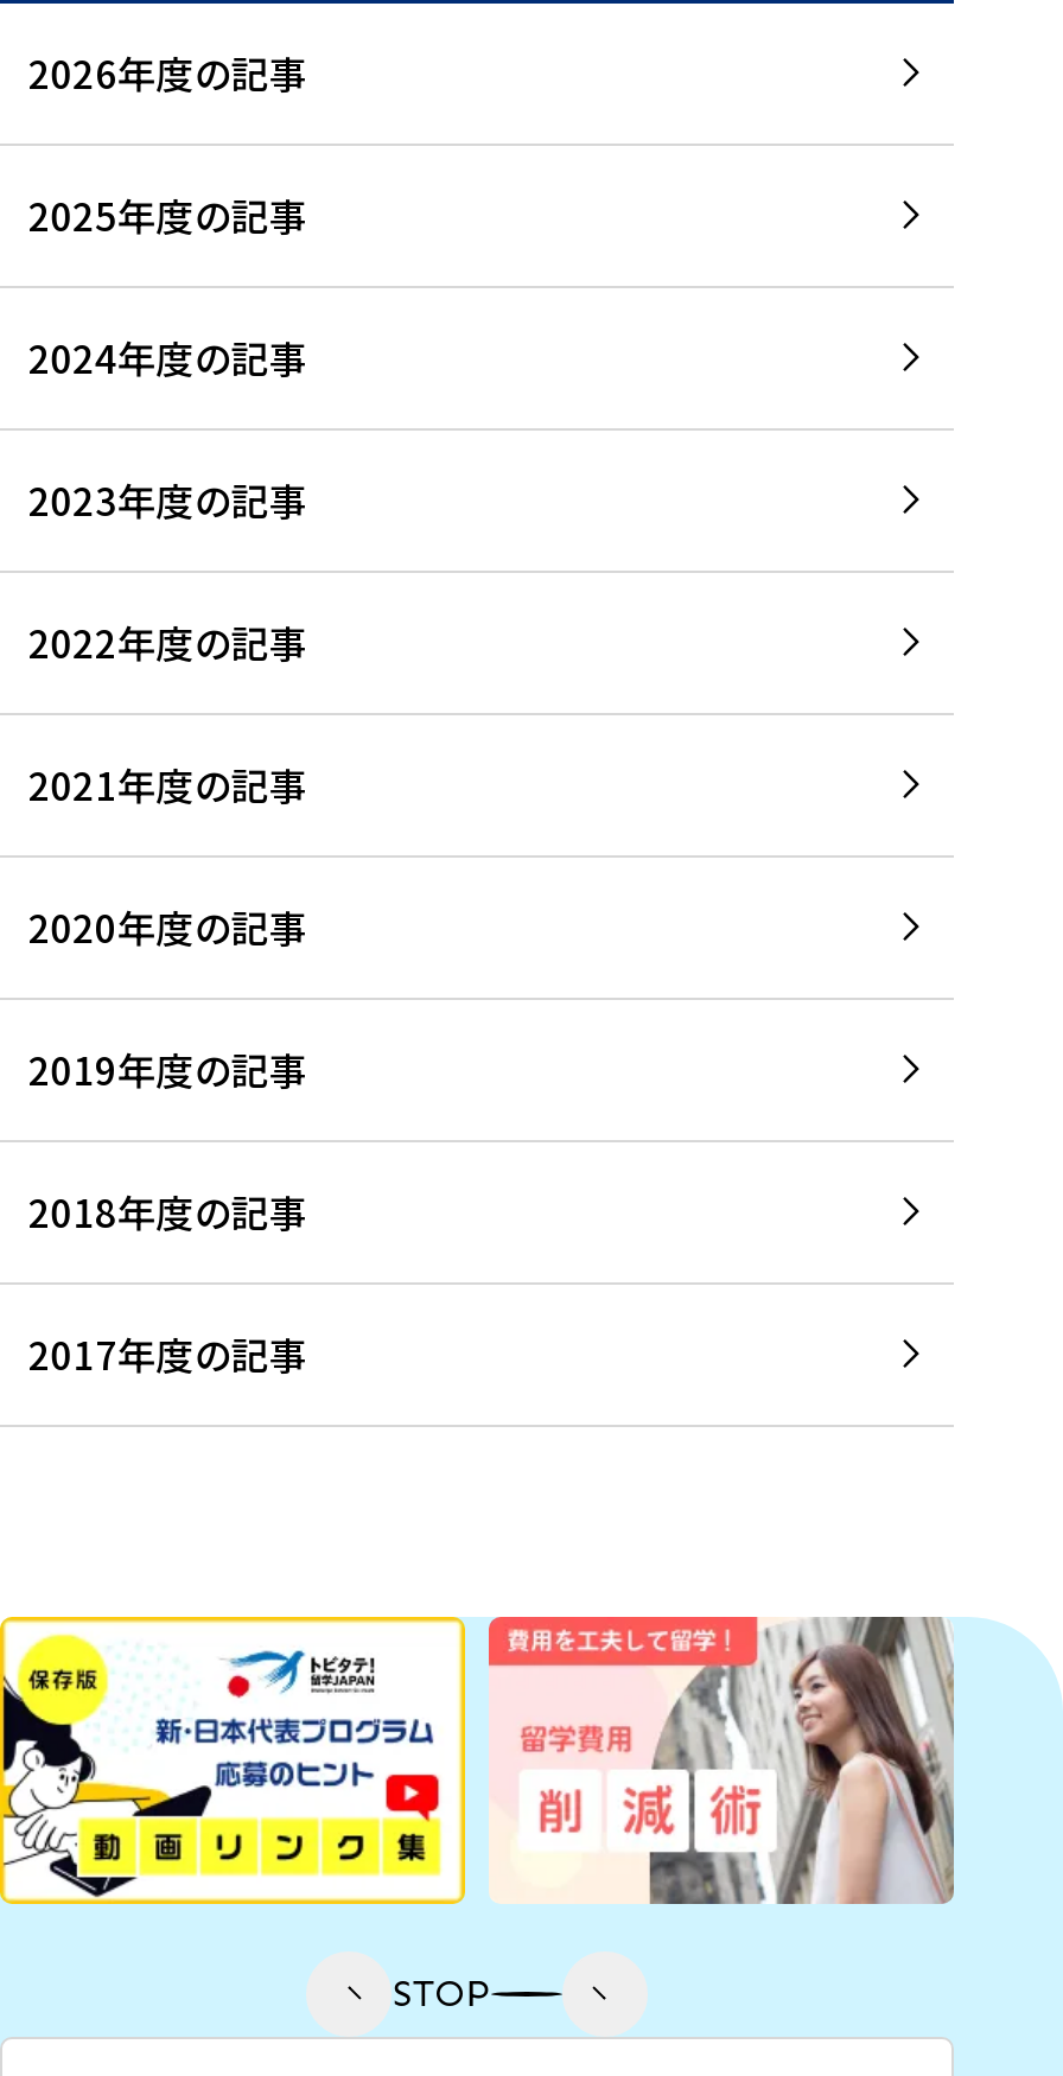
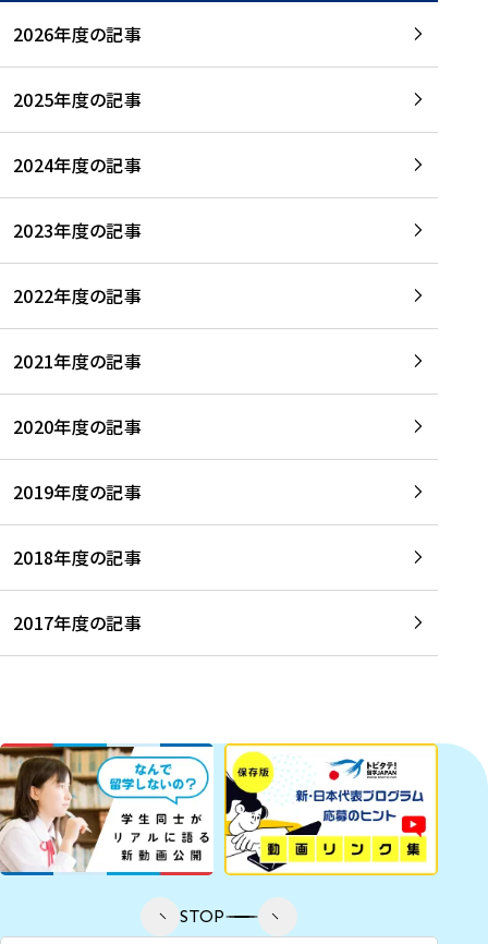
[7,1615,467,1906] [image] -> [3,742,213,876] [image]
[486,1615,956,1906] [image] -> [223,742,439,876] [image]

